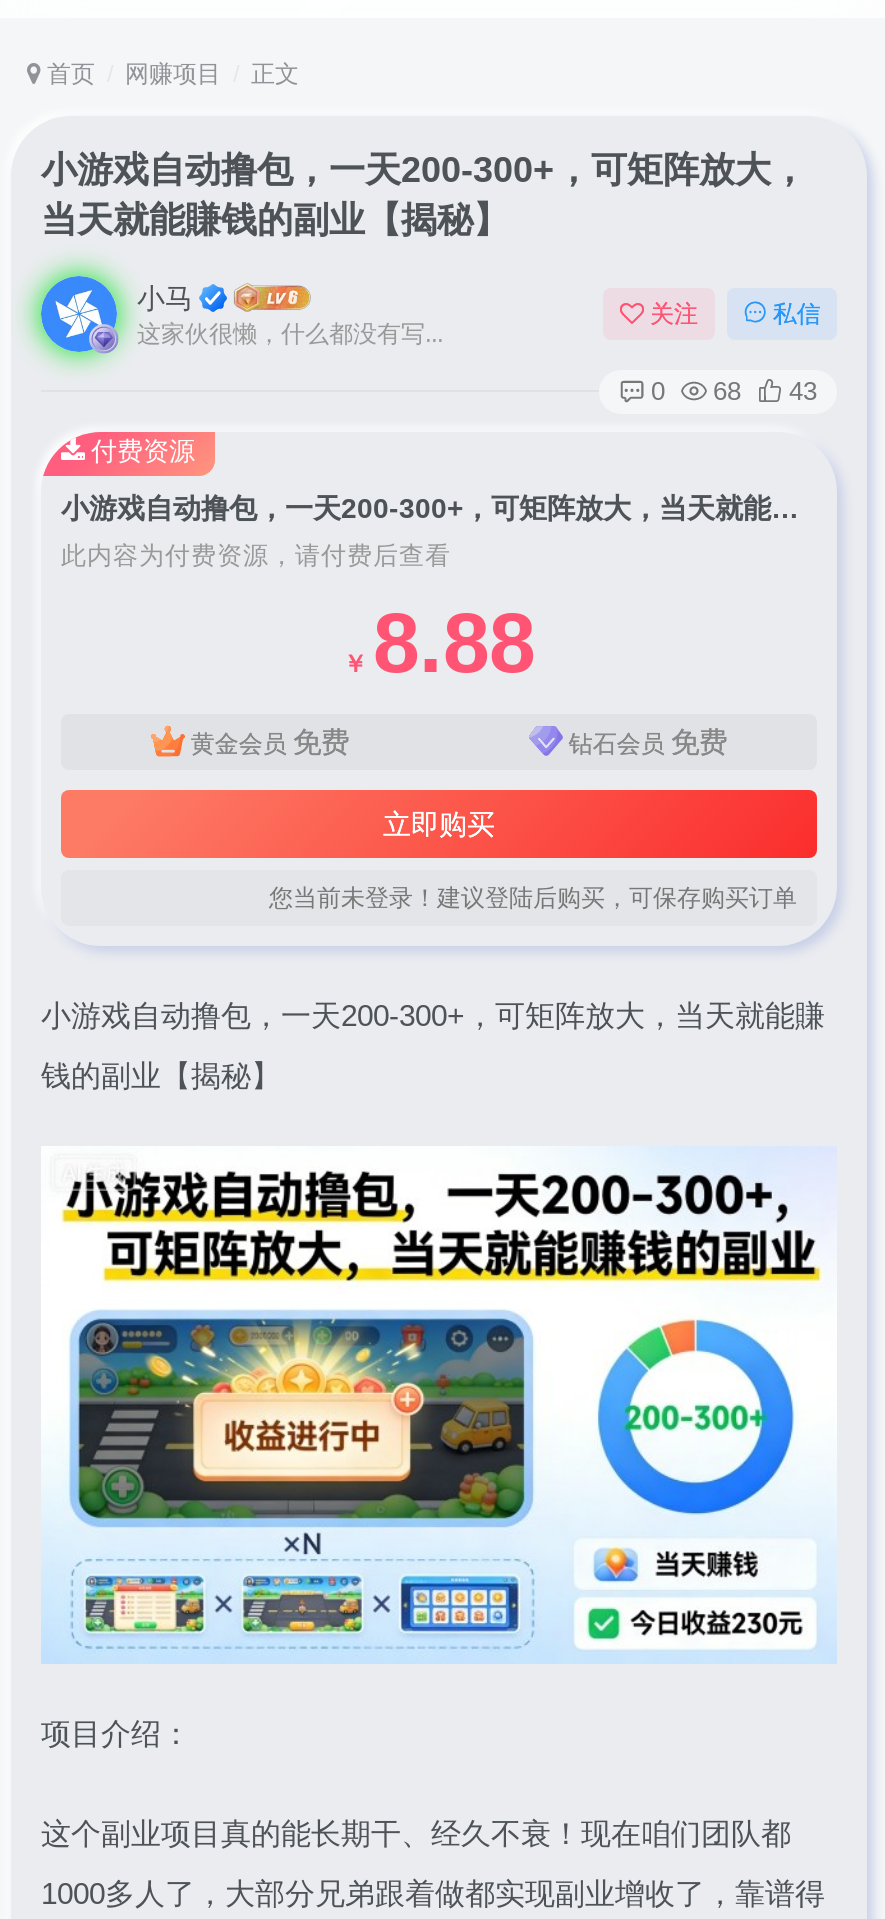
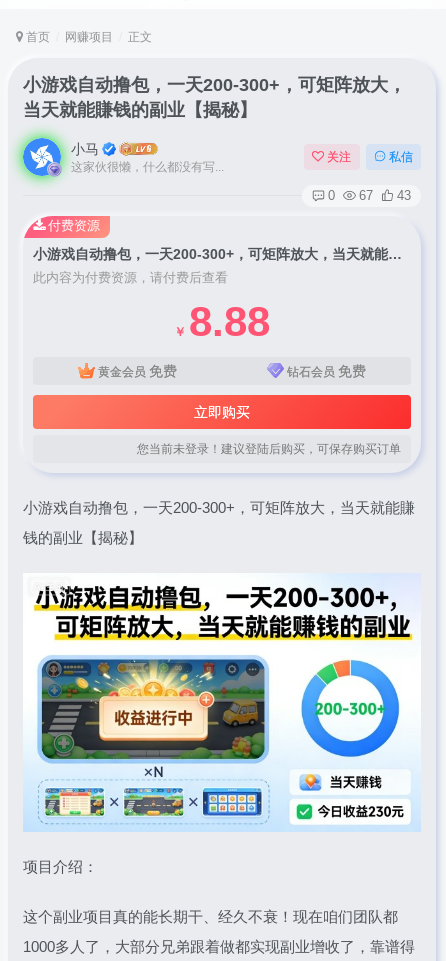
[651,376,817,406] 0 68 43 -> [328,188,411,203] 0 67 43

